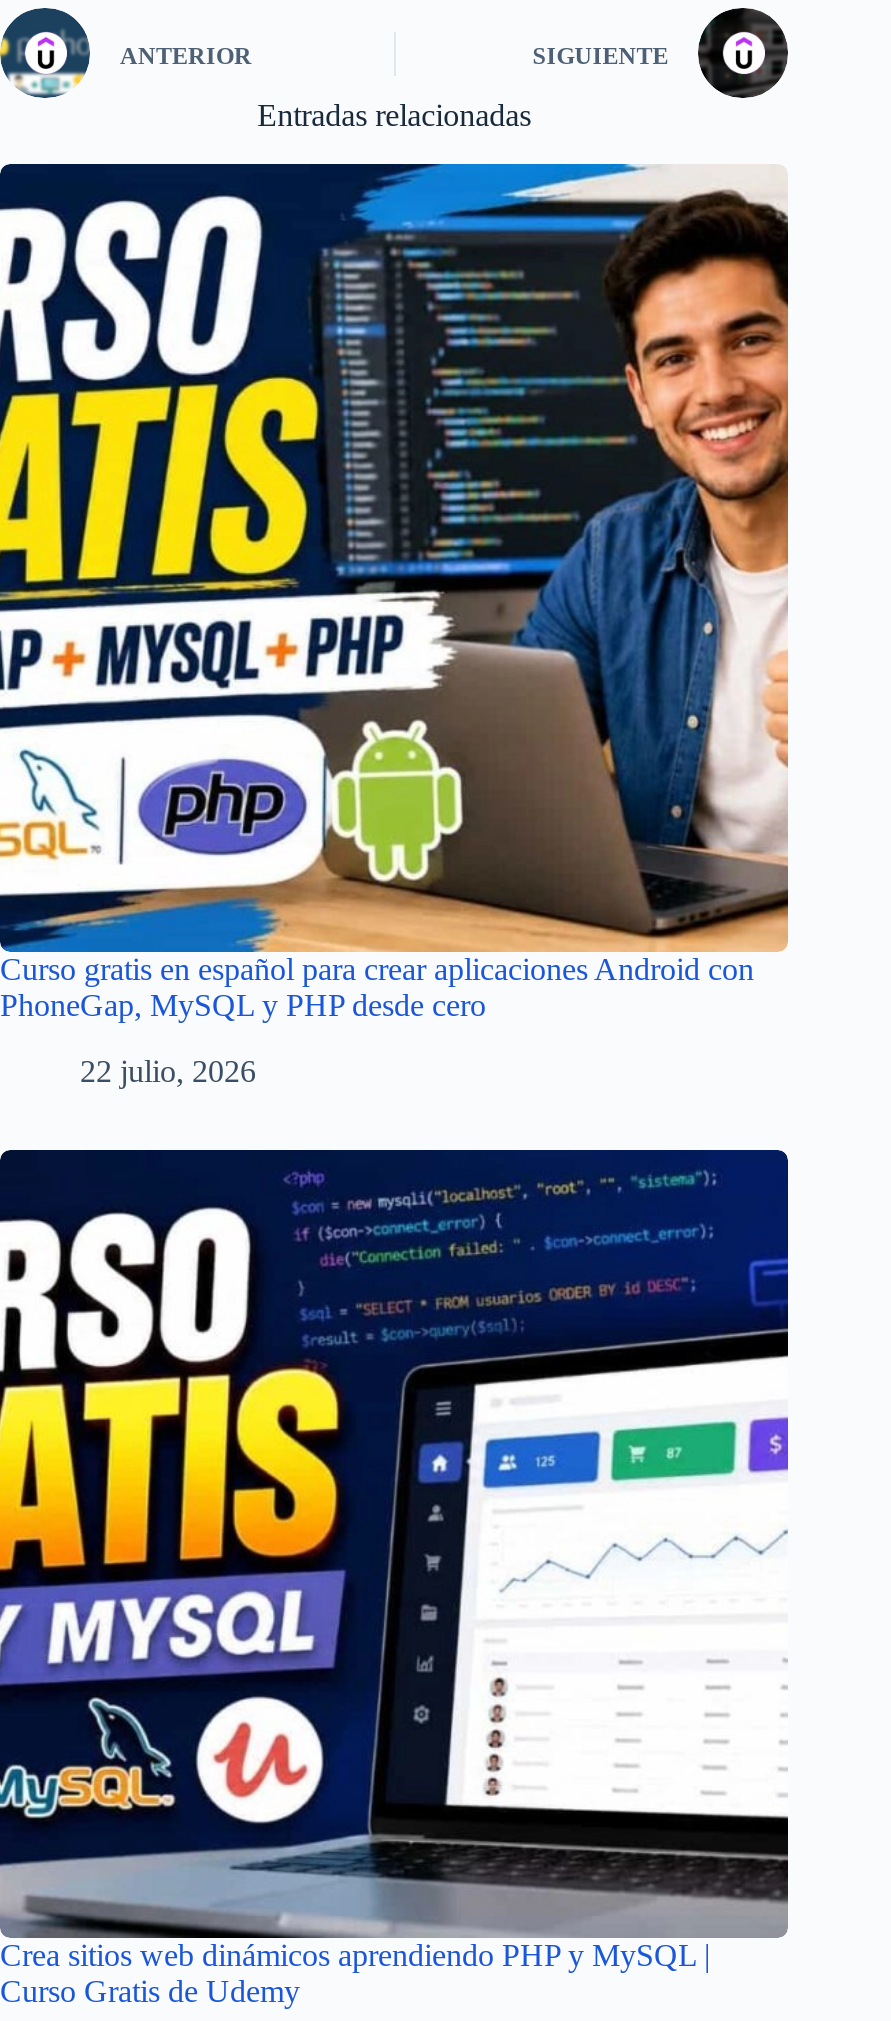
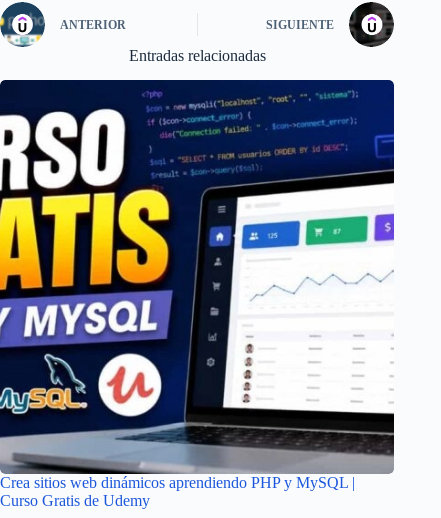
[0,163,790,1088] [image] | Curso gratis en español para crear aplicaciones Android con | PhoneGap, MySQL y PHP desde cero | 22 julio, 2026 -> none

